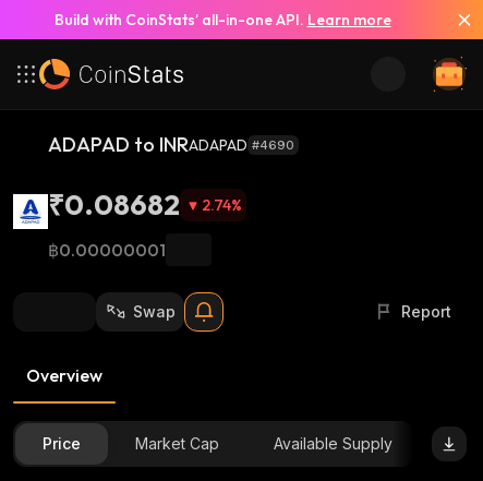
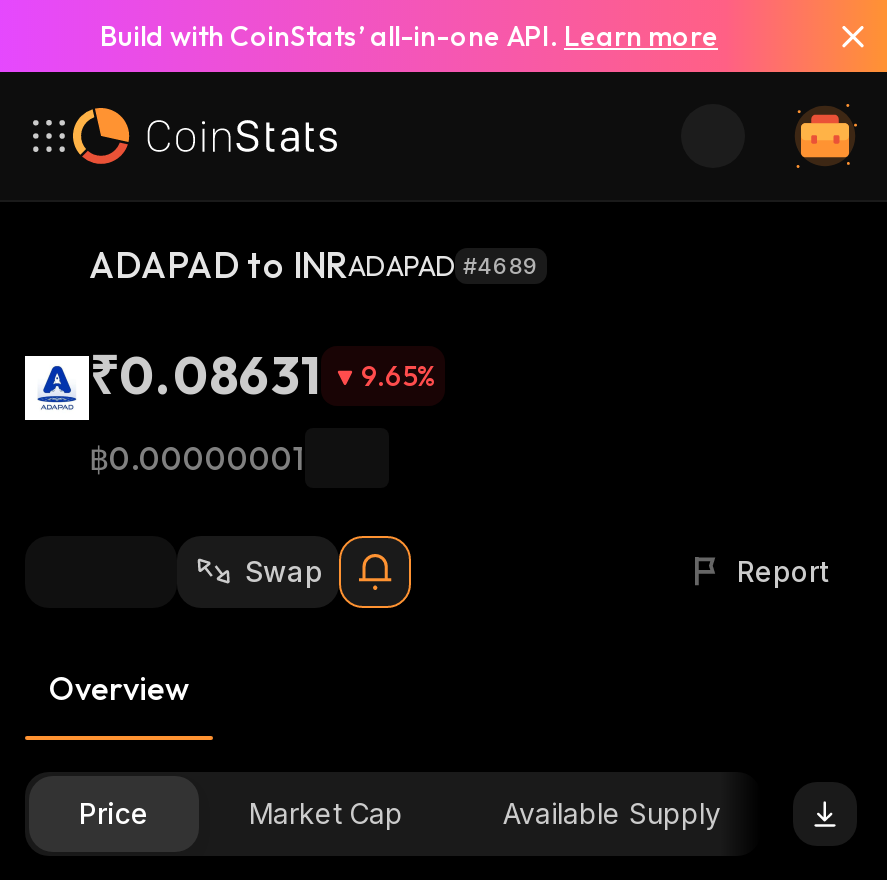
[48,132,294,157] ADAPAD to INRADAPAD #4690 -> [89,242,539,288] ADAPAD to INRADAPAD #4689
[48,187,180,223] ₹0.08682 -> [89,342,321,408] ₹0.08631
[202,195,242,215] 2.74% -> [361,358,437,394] 9.65%

